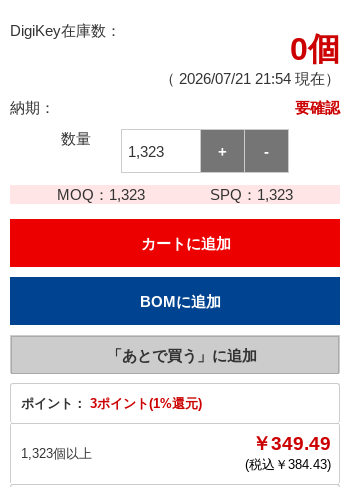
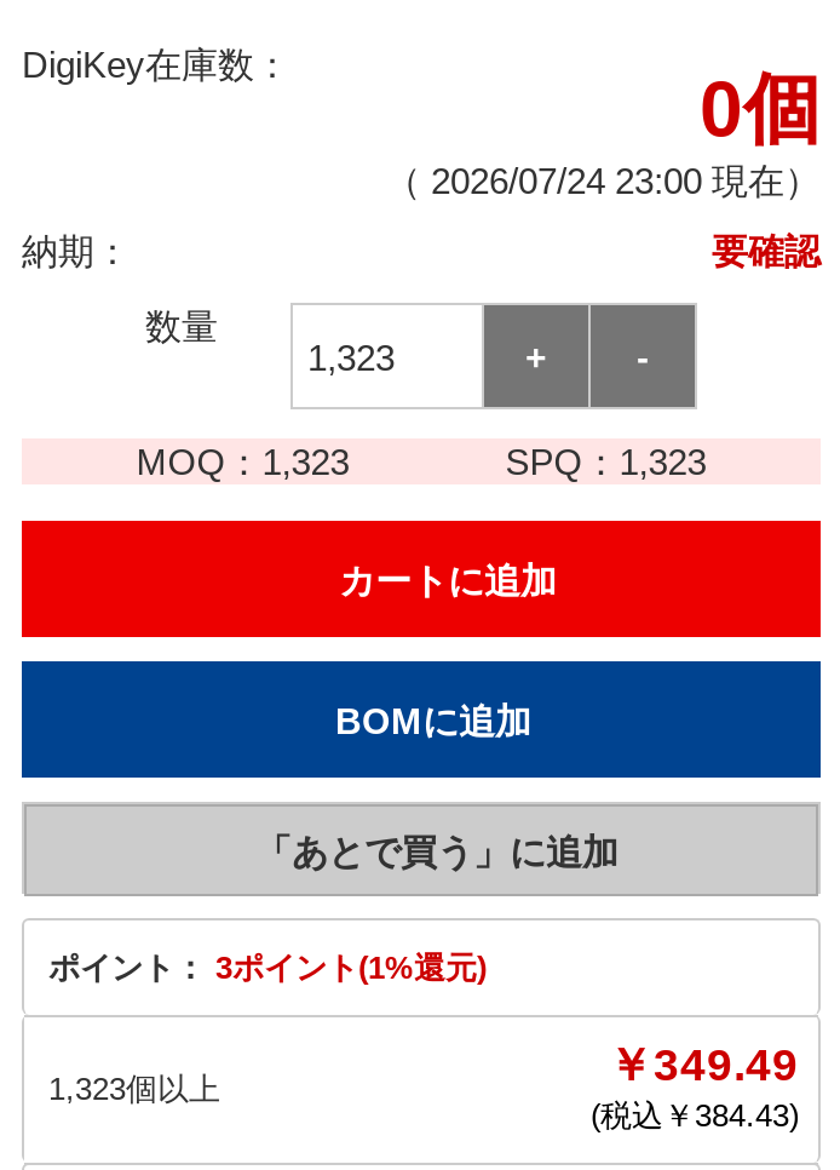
[160,70,340,87] （ 2026/07/21 21:54 現在） -> [385,160,821,201] （ 2026/07/24 23:00 現在）

